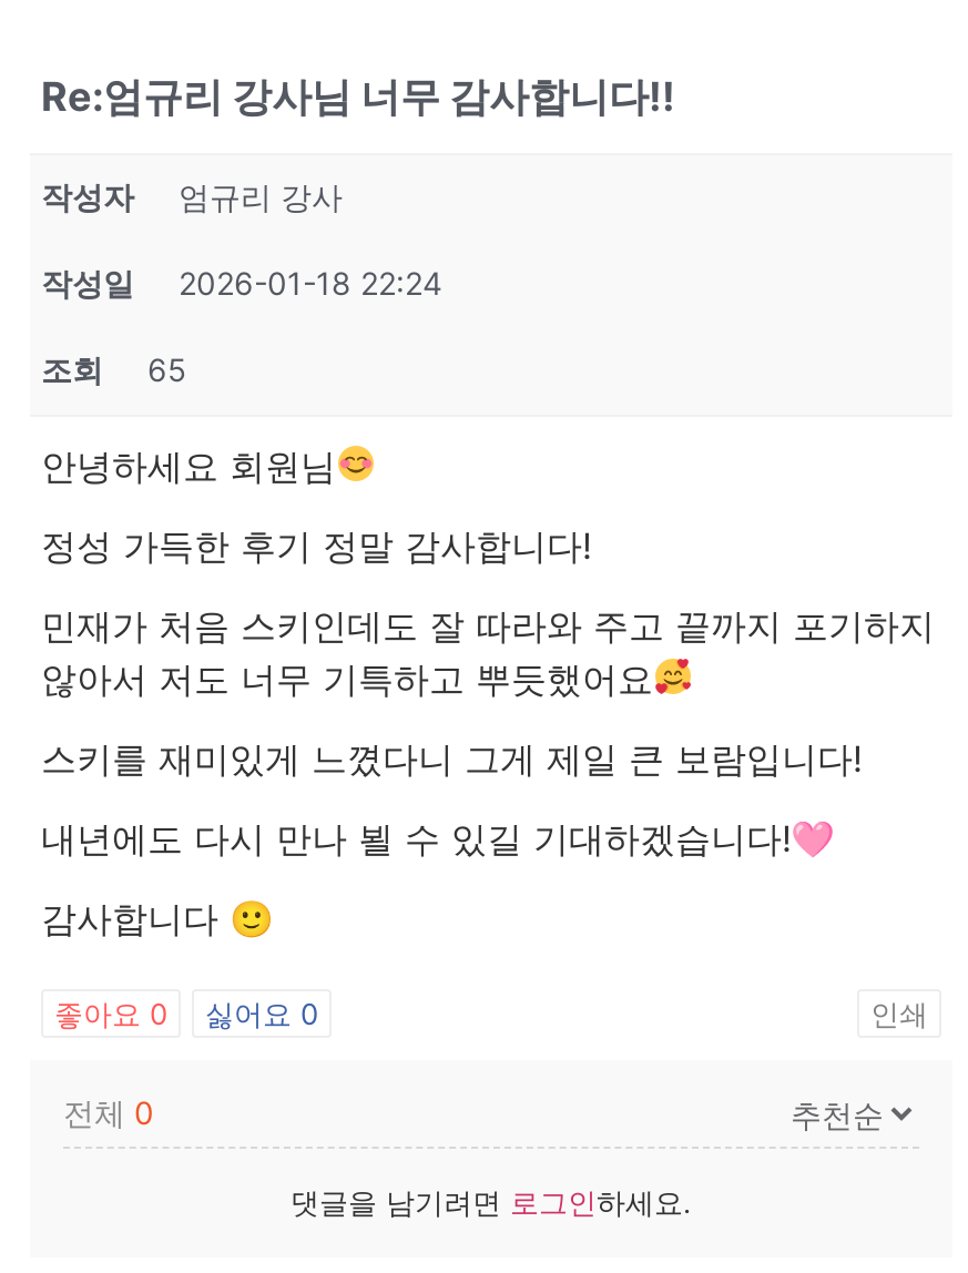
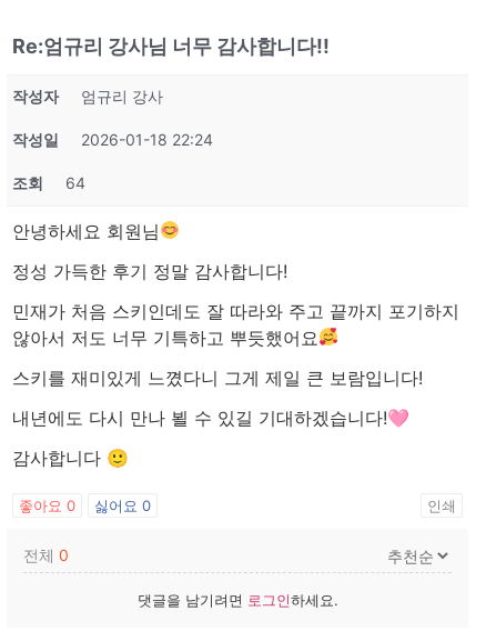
[41,350,187,388] 조회 65 -> [12,173,85,192] 조회 64

